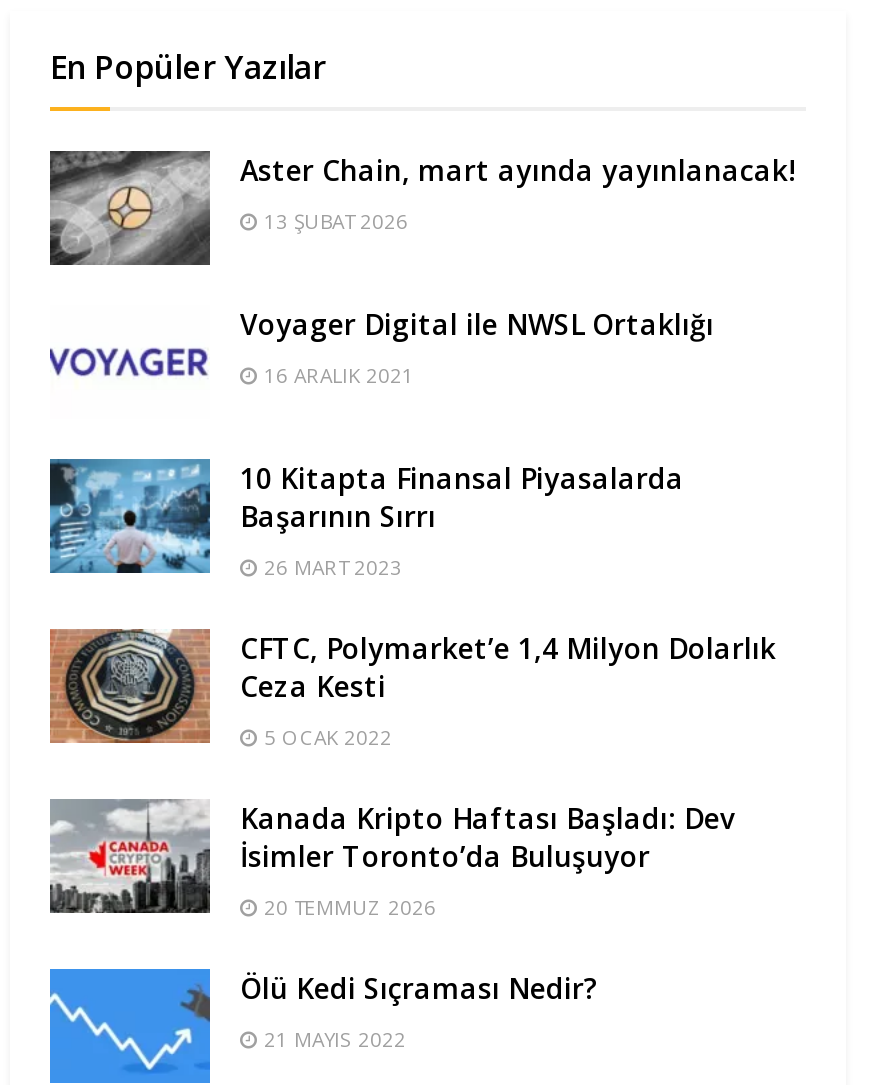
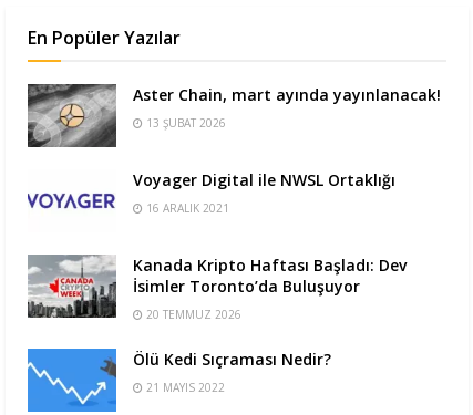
[48,457,776,751] [image] | 10 Kitapta Finansal Piyasalarda | Başarının Sırrı | 26 MART 2023 | CFTC, Polymarket’e 1,4 Milyon Dolarlık | Ceza Kesti | 5 OCAK 2022 -> none
[48,627,212,745] [image] -> none

